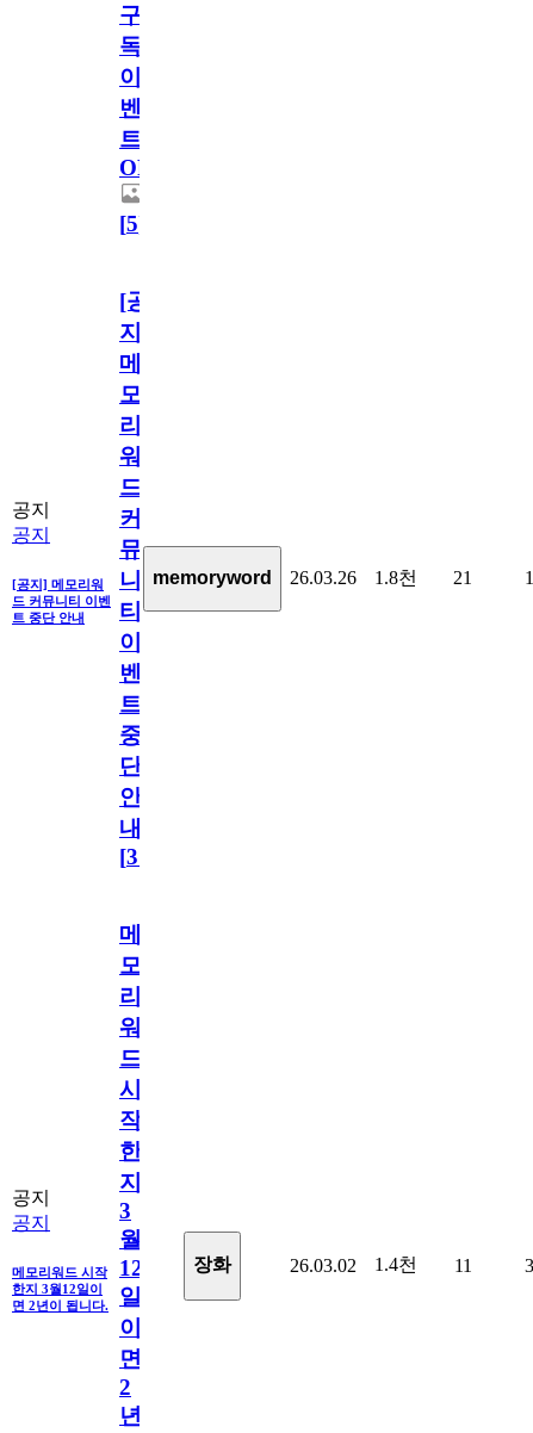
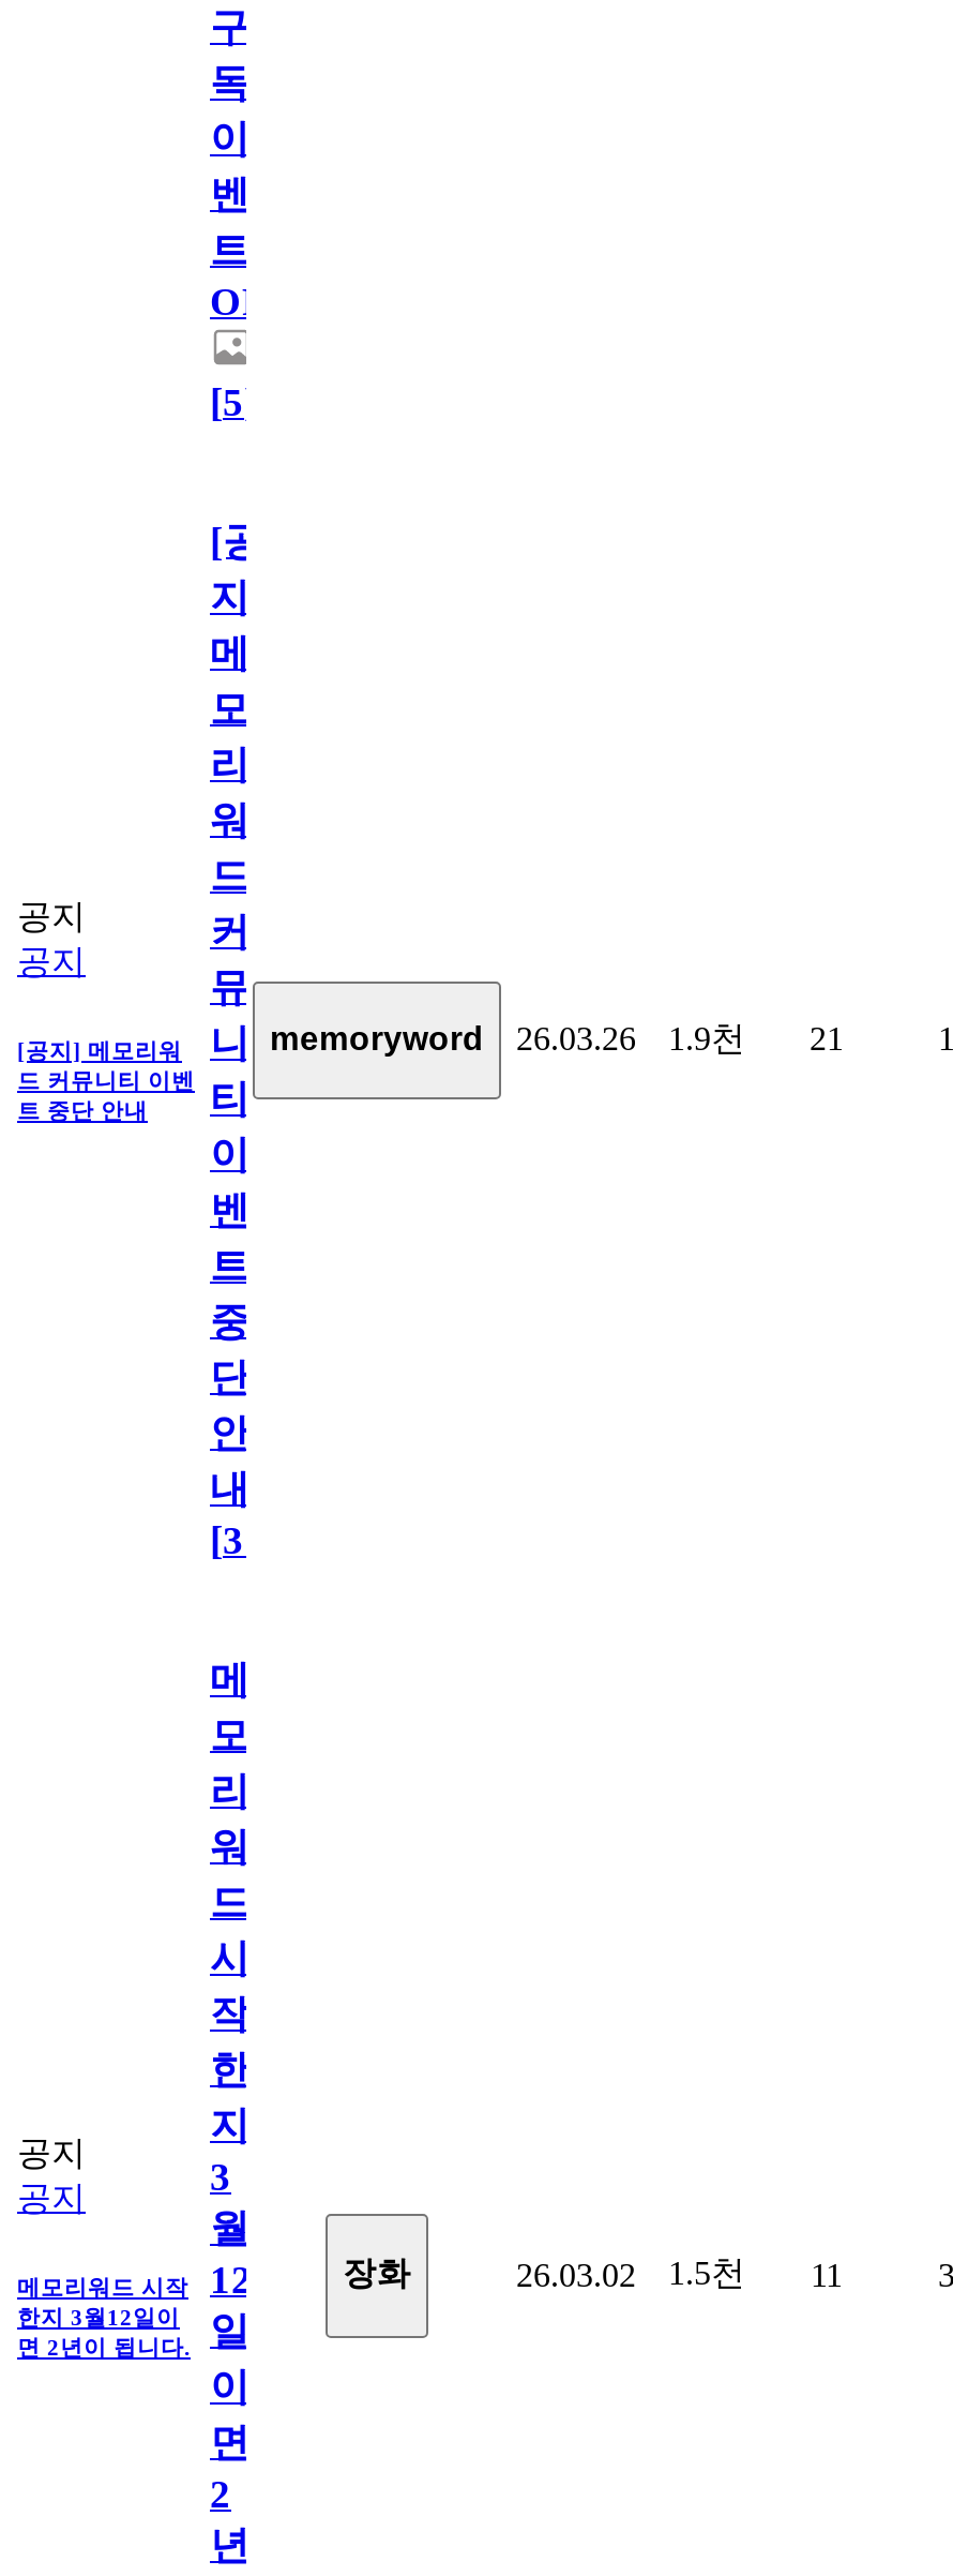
[374,567,417,587] 1.8천 -> [668,1019,745,1055] 1.9천
[290,1254,472,1275] 26.03.02 1.4천 11 -> [516,2253,843,2292] 26.03.02 1.5천 11

